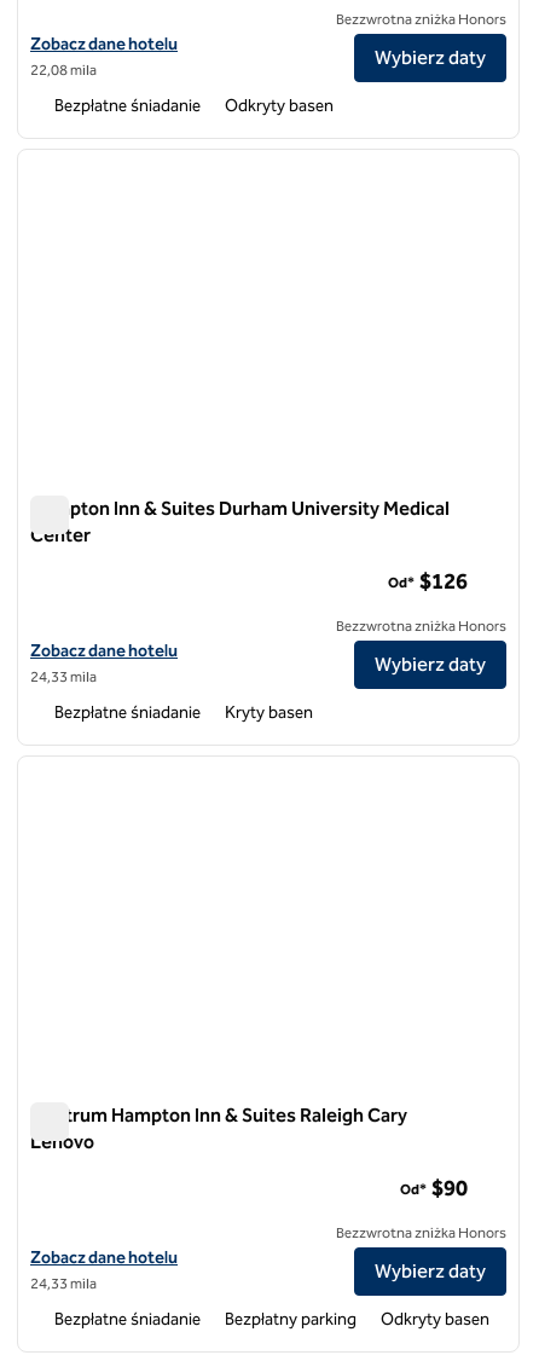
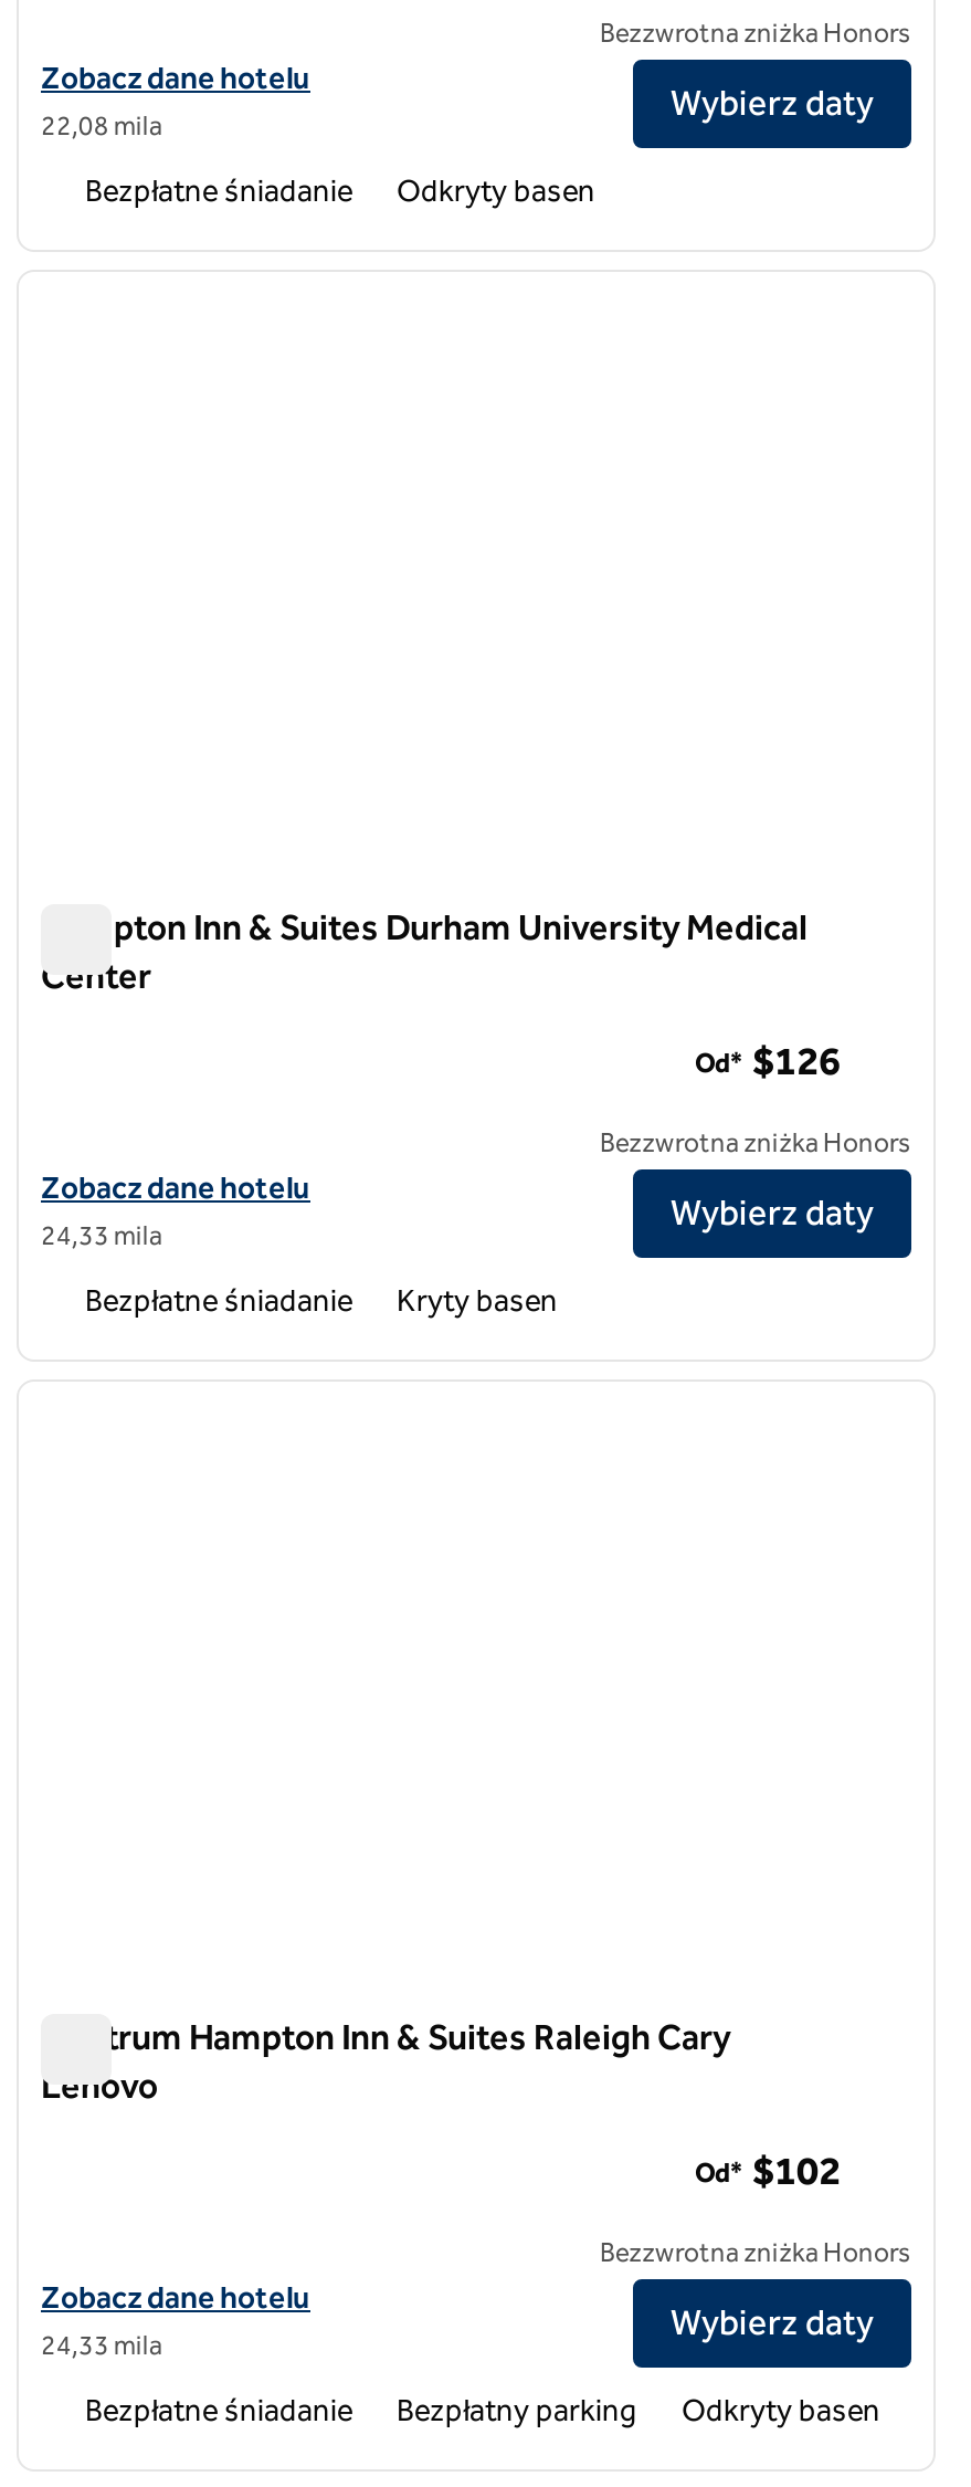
[400,1175,468,1202] Od* $90 -> [695,2147,841,2196] Od* $102

